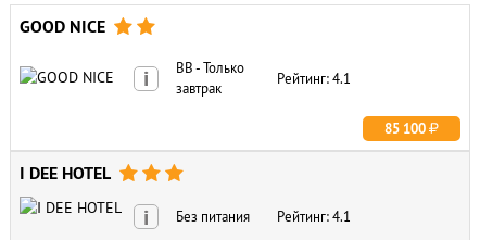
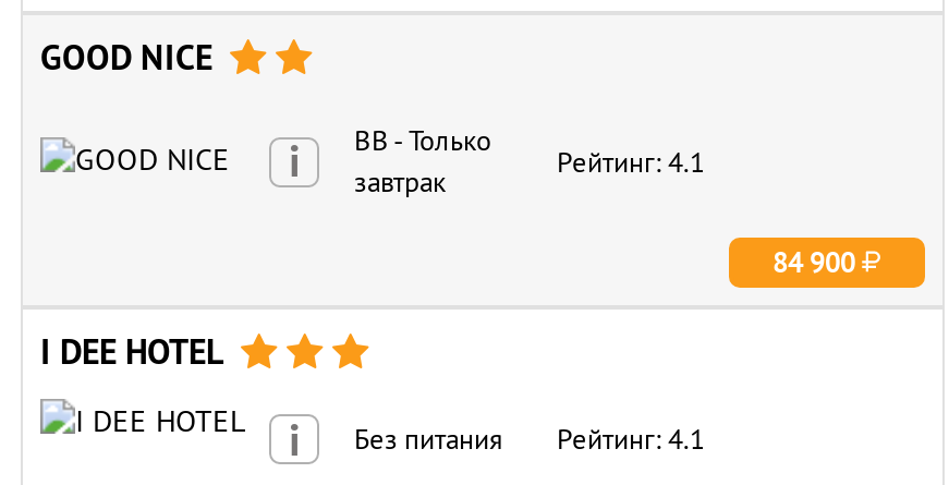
[384,119,426,138] 85 100 -> [772,244,855,281] 84 900

